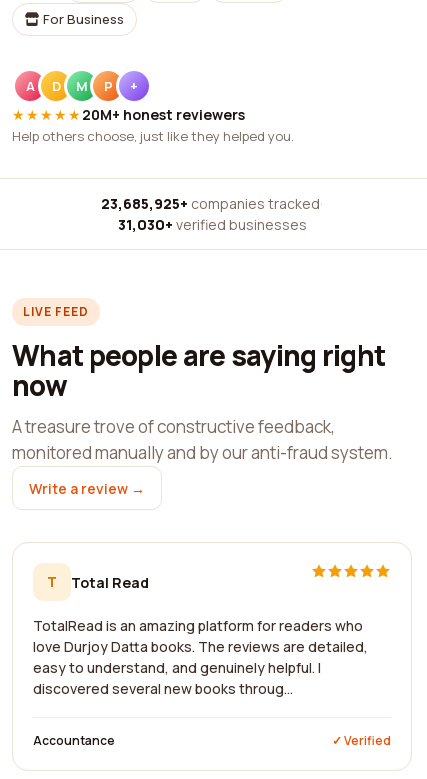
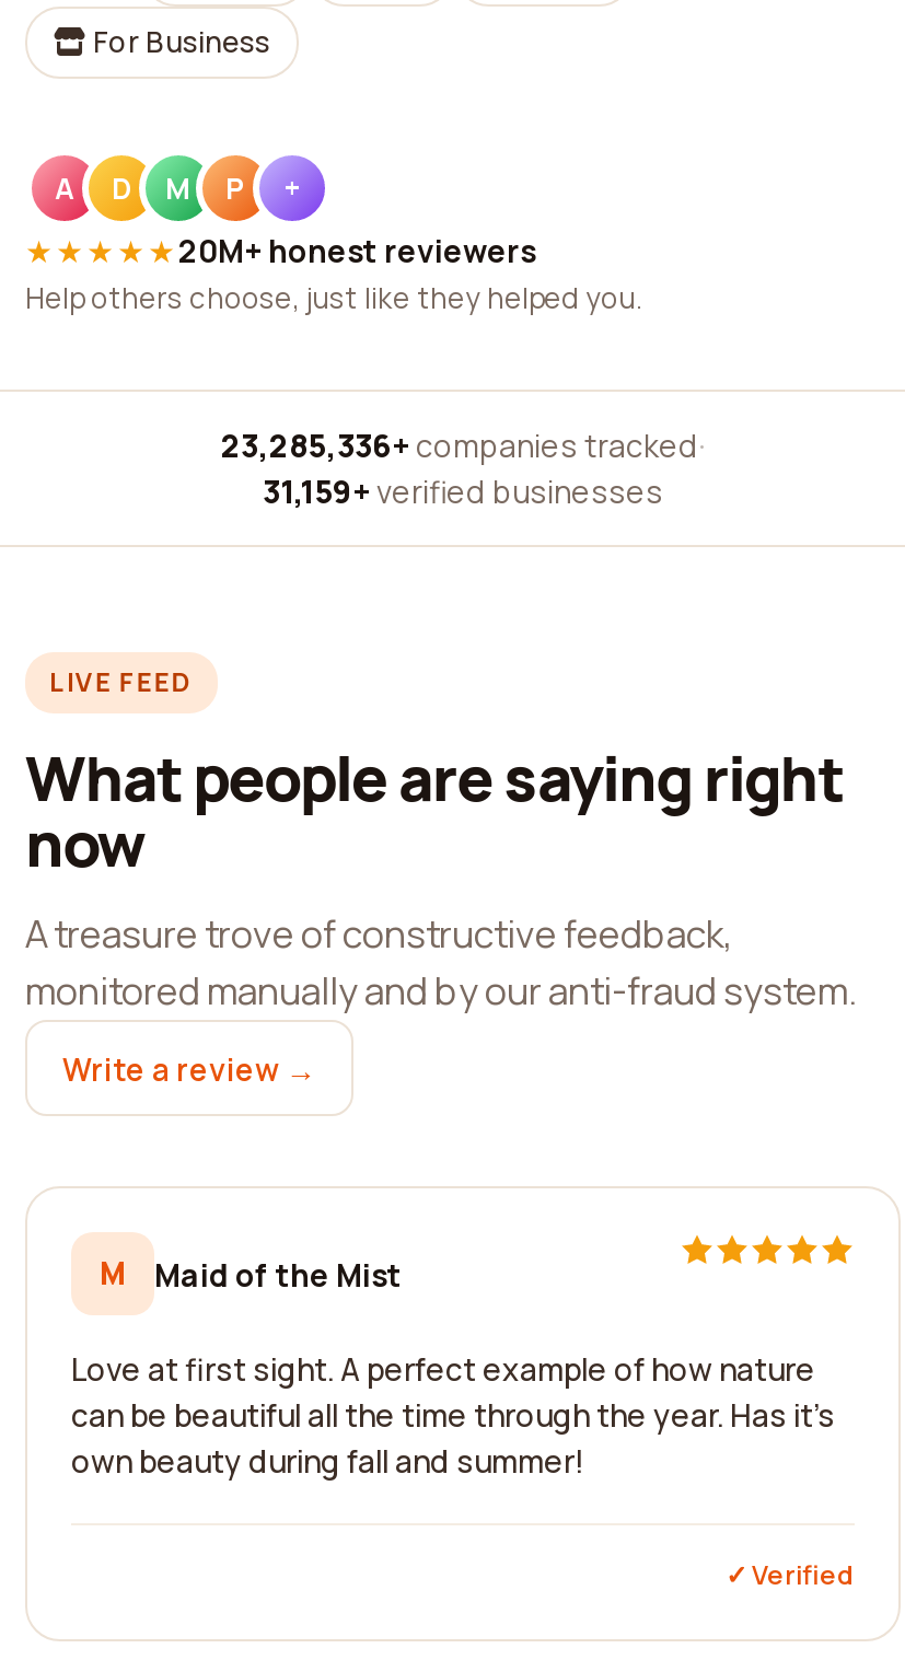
[101,194,323,213] 23,685,925+ companies tracked · -> [221,425,705,466] 23,285,336+ companies tracked ·
[117,215,306,234] 31,030+ verified businesses -> [263,471,663,512] 31,159+ verified businesses
[33,572,368,749] T | Total Read | TotalRead is an amazing platform for readers who | love Durjoy Datta books. The reviews are detailed, | easy to understand, and genuinely helpful. I | discovered several new books throug... | Accountance -> [71,1252,835,1482] M | Maid of the Mist | Love at first sight. A perfect example of how nature | can be beautiful all the time through the year. Has it's | own beauty during fall and summer!

